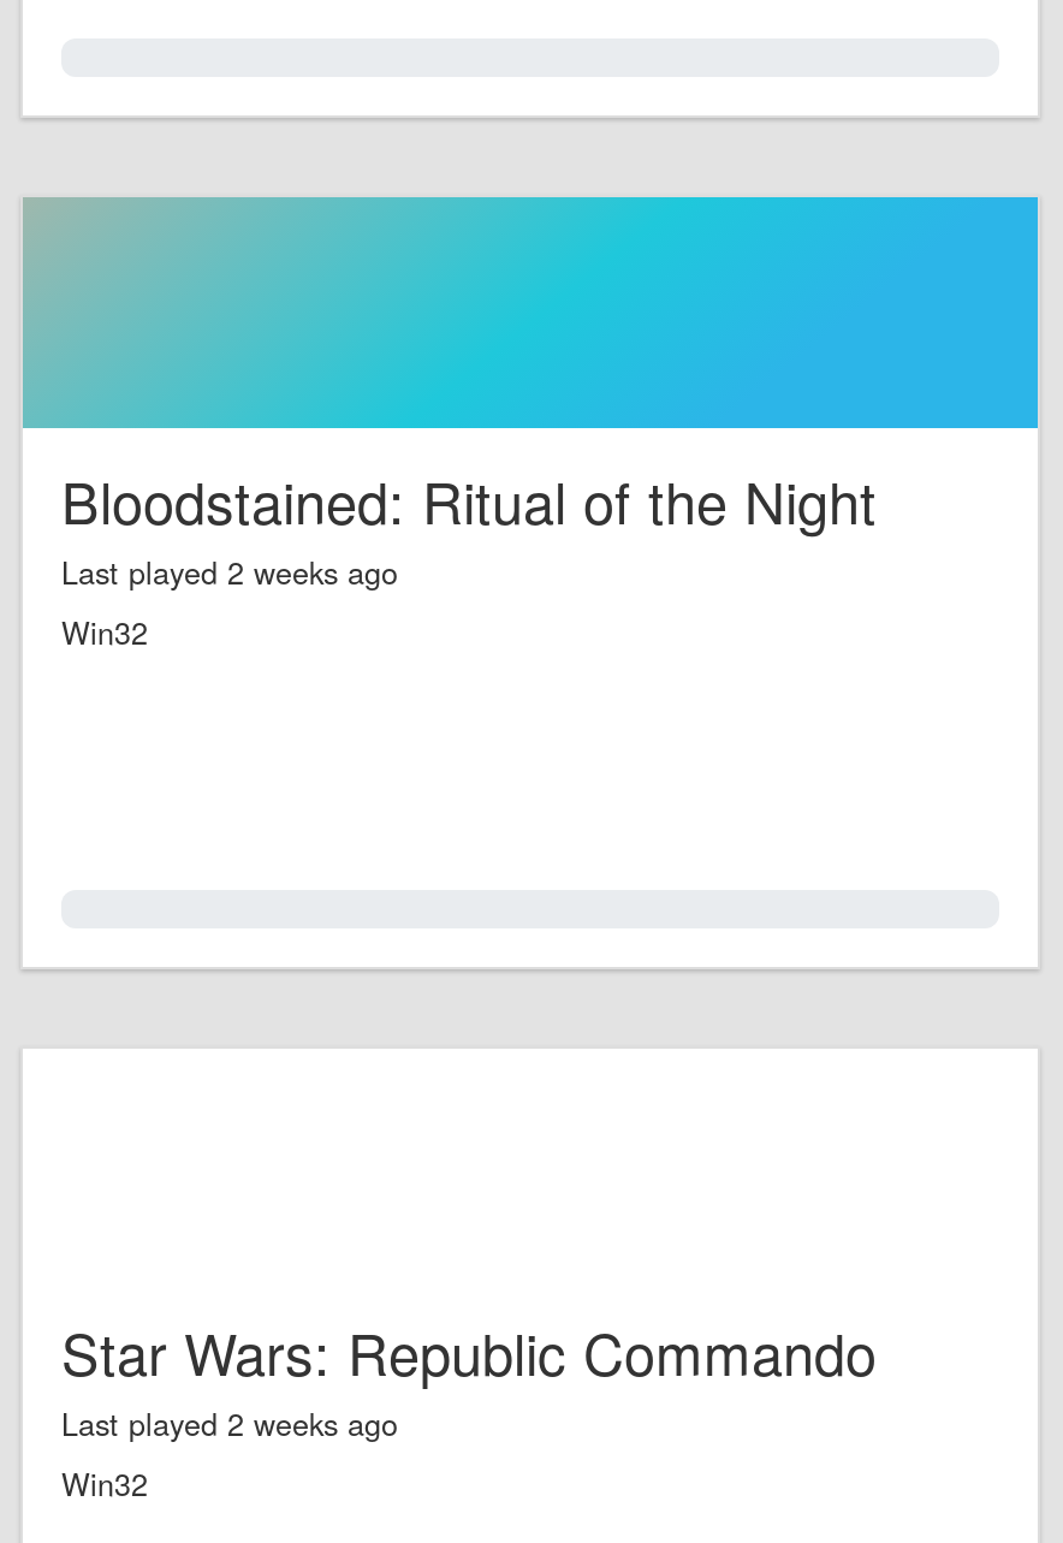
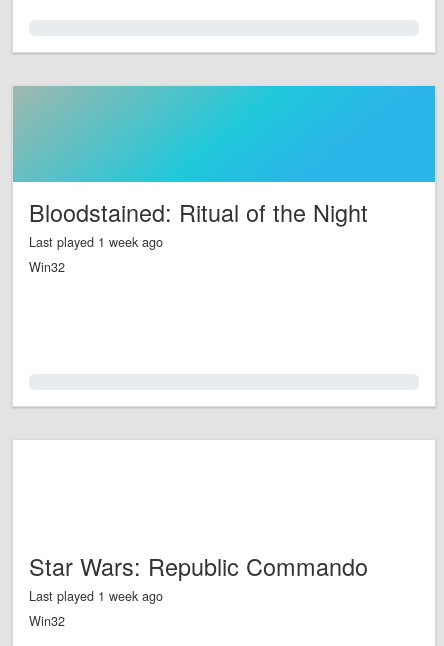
[61,551,398,595] Last played 2 weeks ago -> [29,233,163,251] Last played 1 week ago
[61,1403,398,1446] Last played 2 weeks ago -> [29,587,163,605] Last played 1 week ago

